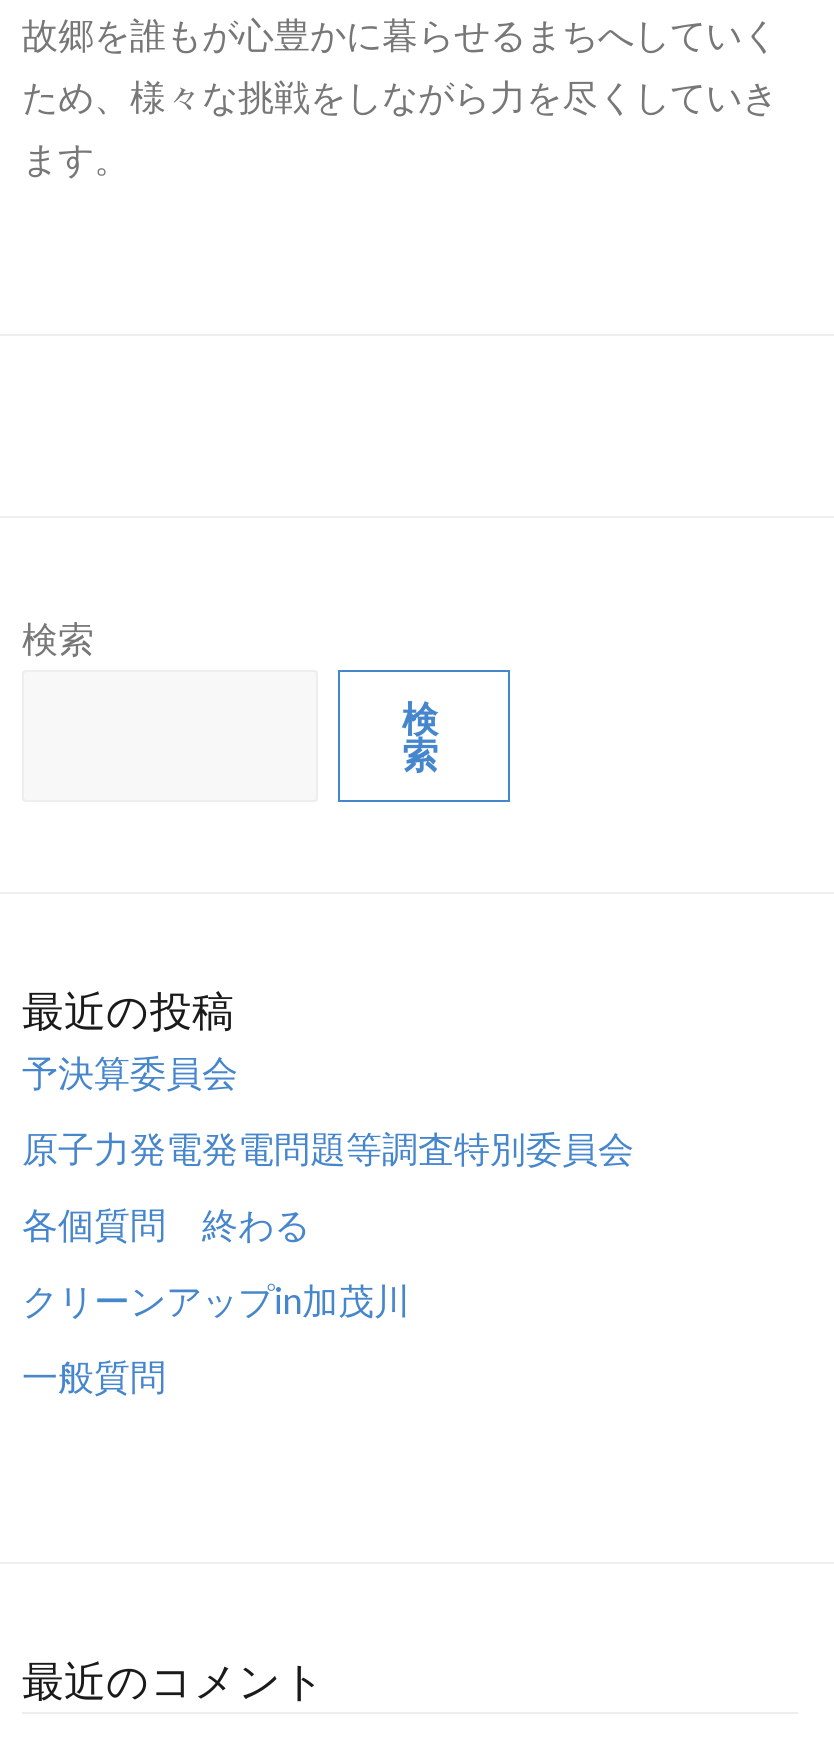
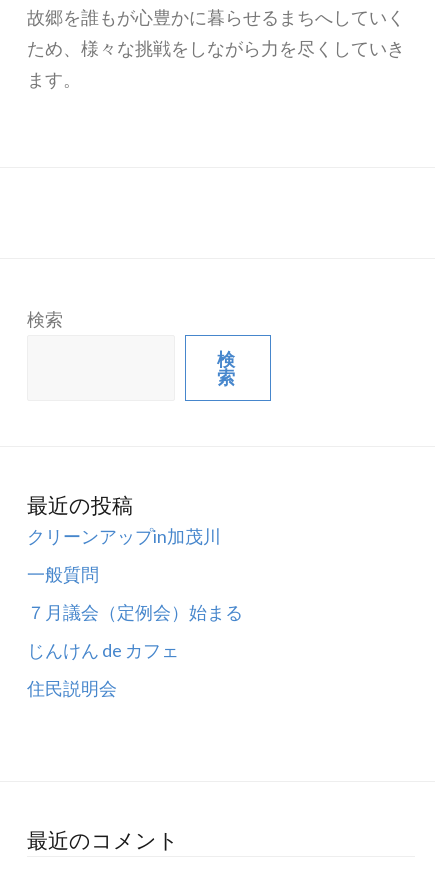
[22,1050,634,1246] 予決算委員会 | 原子力発電発電問題等調査特別委員会 | 各個質問 終わる -> none
moved [22,1278,410,1398] -> [27,525,221,585]: クリーンアップin加茂川 | 一般質問
none -> [27,601,243,699] ７月議会（定例会）始まる | じんけん de カフェ | 住民説明会

